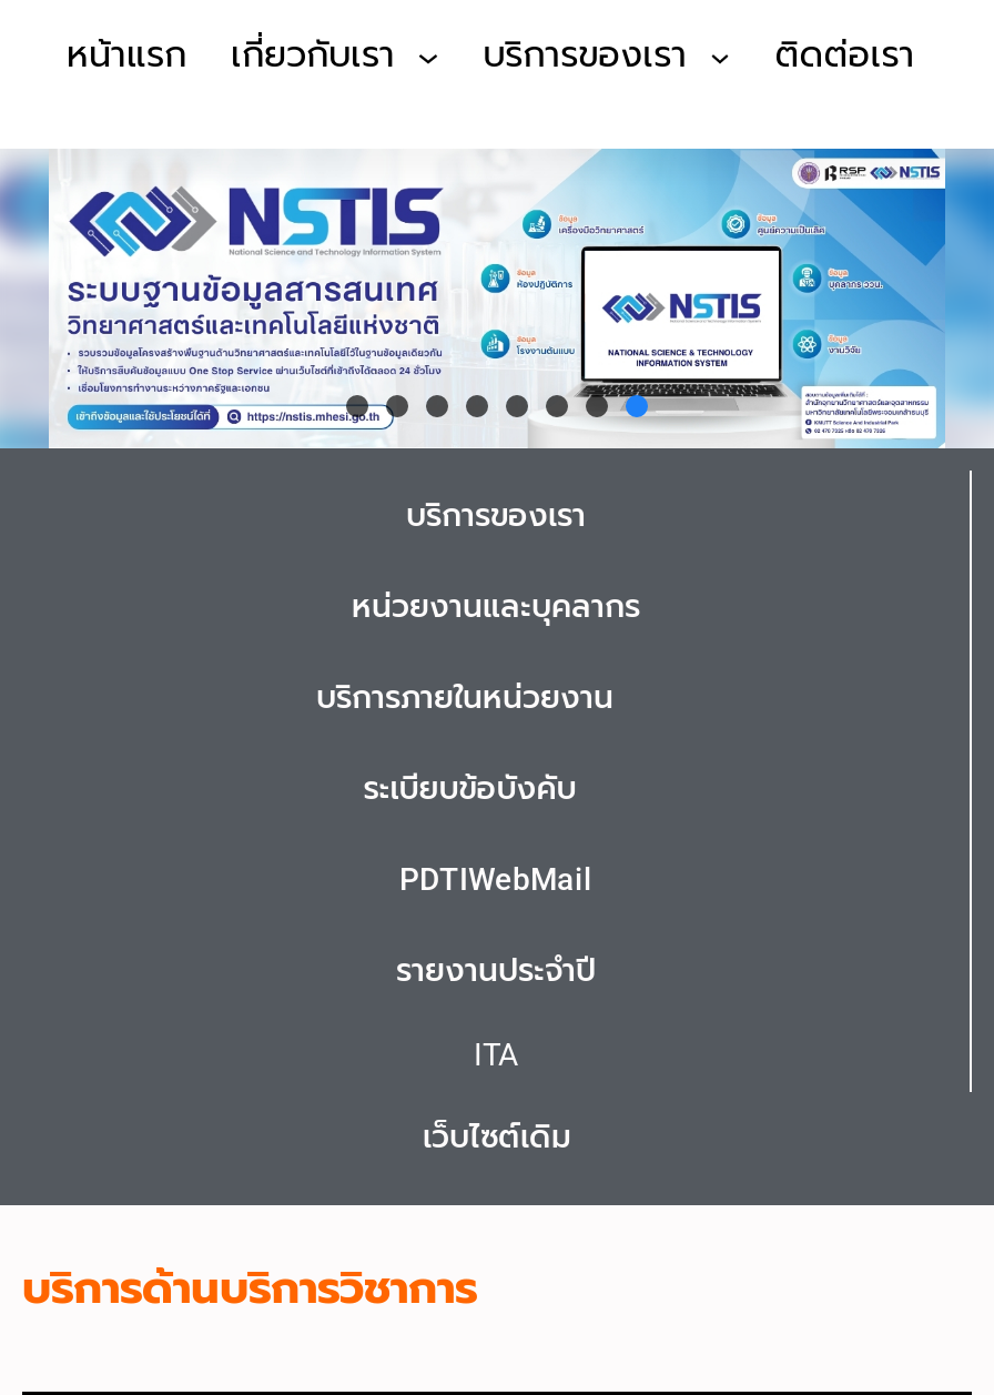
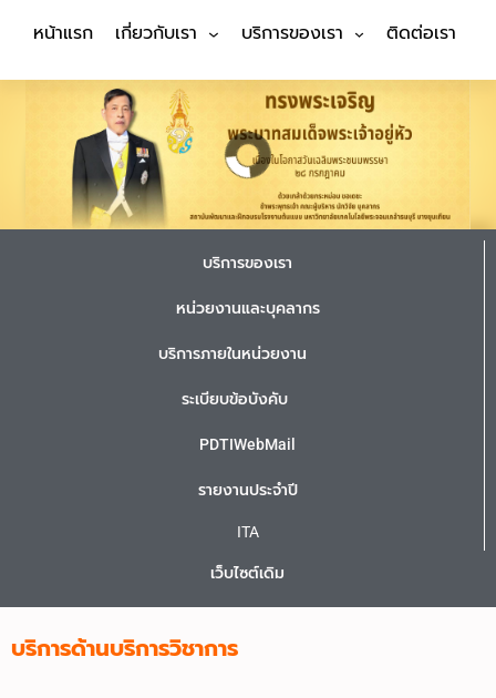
[7,146,987,451] [image] -> [3,79,493,230] [image]

